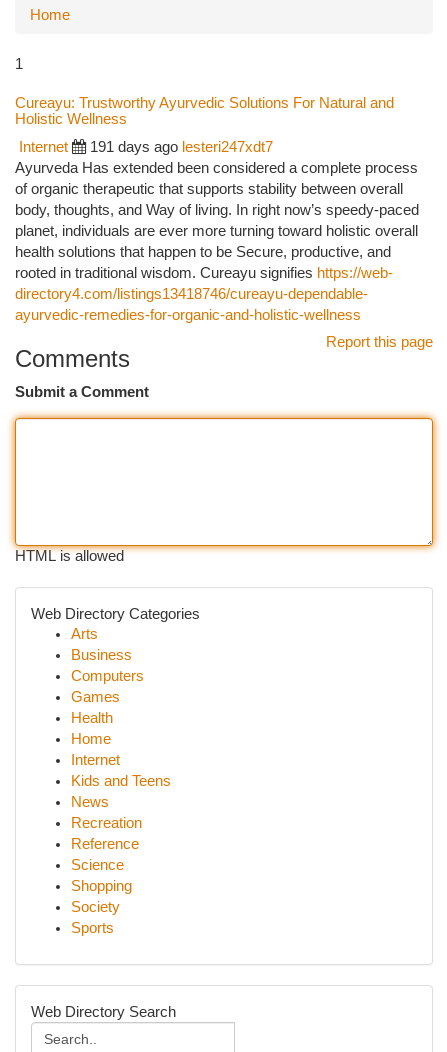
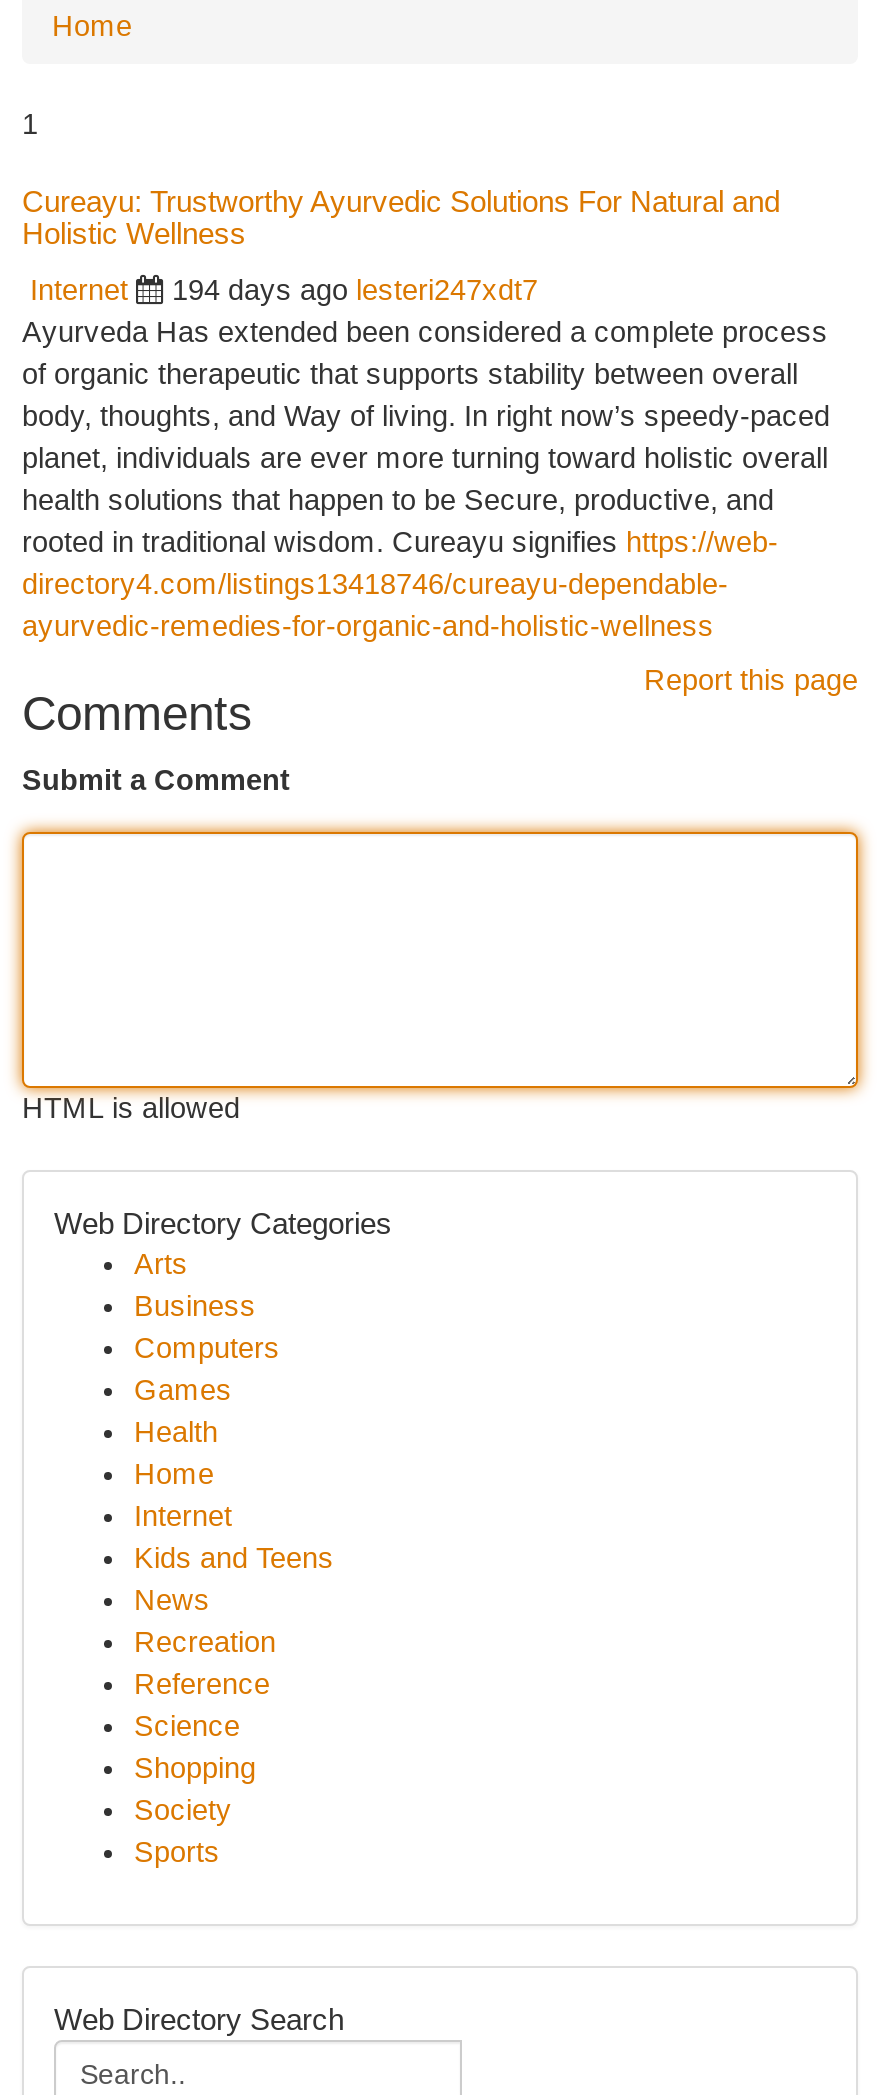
[90,139,273,155] 191 days ago lesteri247xdt7 -> [172,274,538,306] 194 days ago lesteri247xdt7

